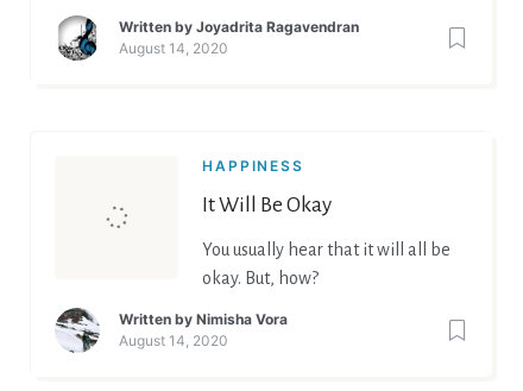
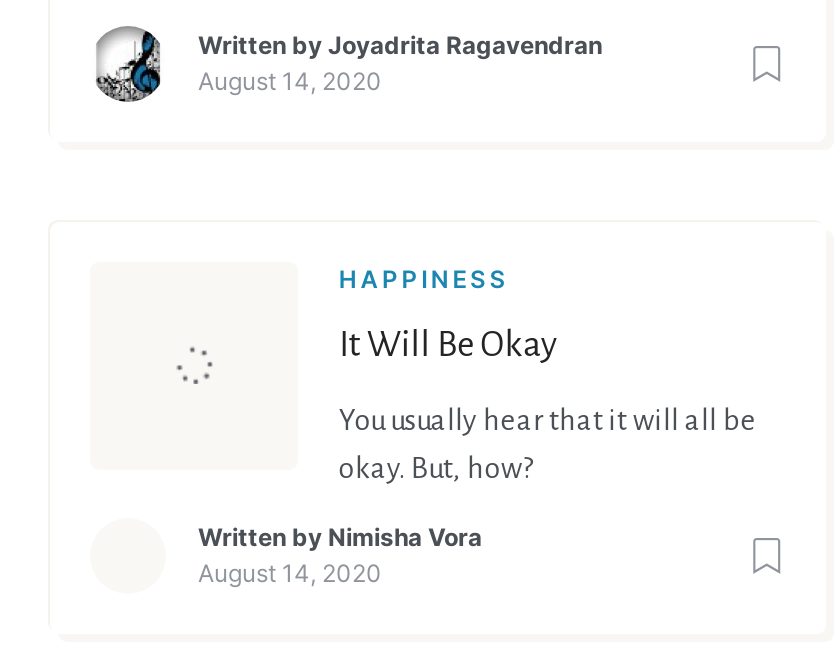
[55,307,101,354] [image] -> none

